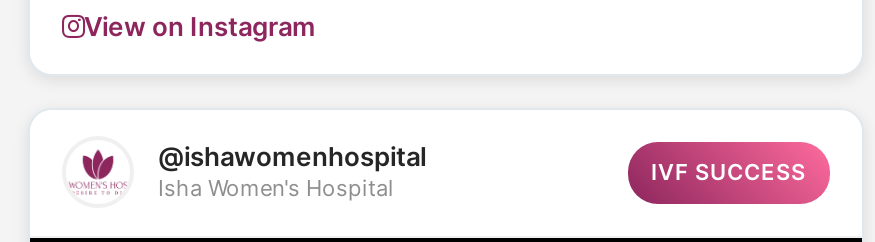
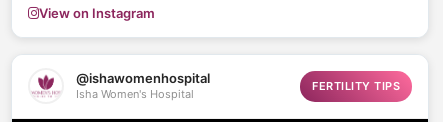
[651,157,806,185] IVF SUCCESS -> [312,79,400,93] FERTILITY TIPS

